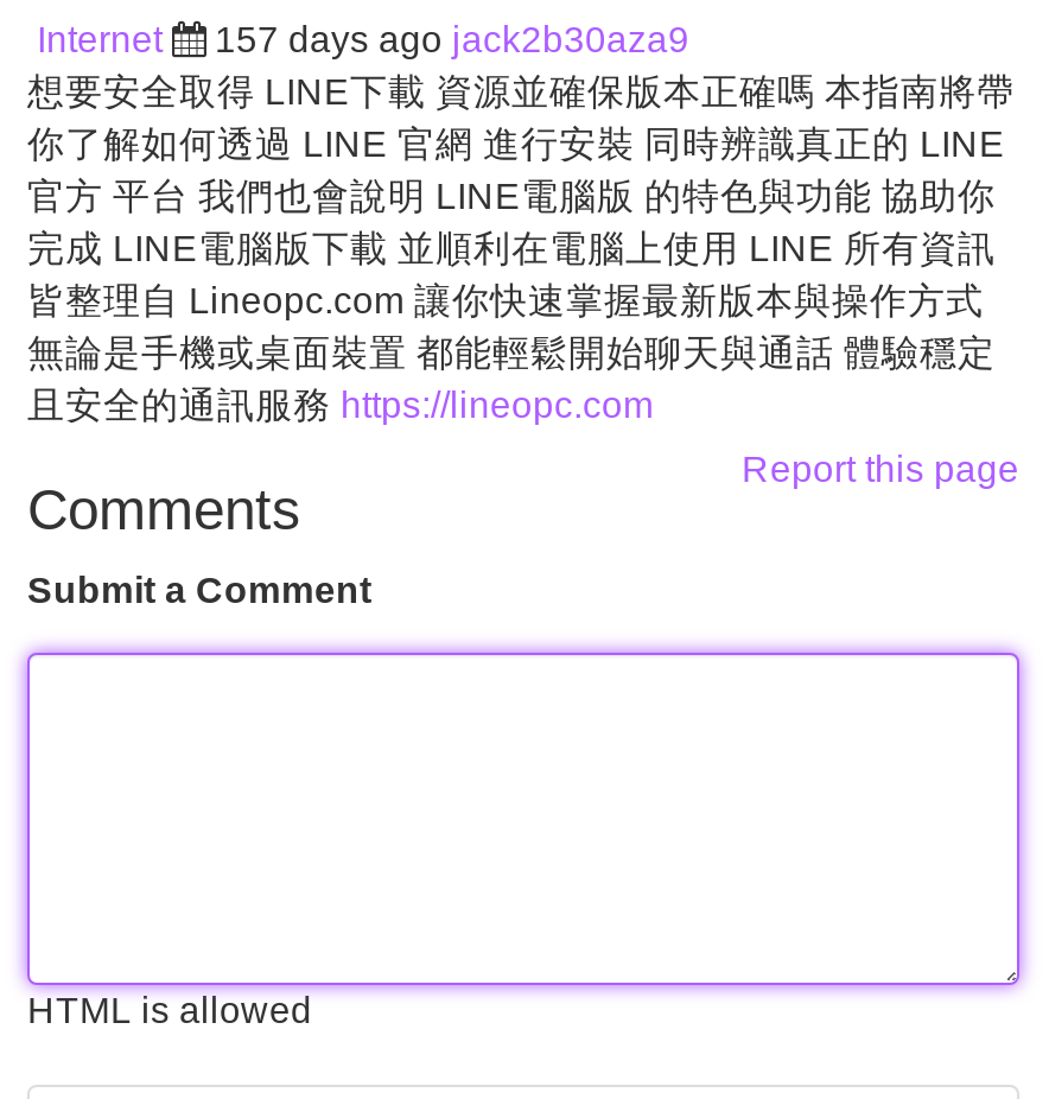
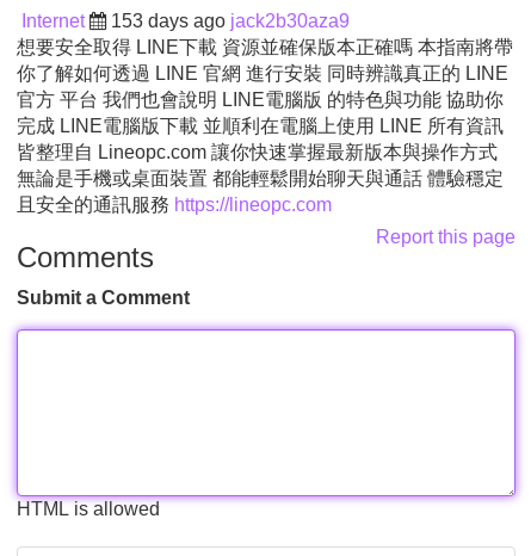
[215,19,689,59] 157 days ago jack2b30aza9 -> [111,11,350,31] 153 days ago jack2b30aza9

